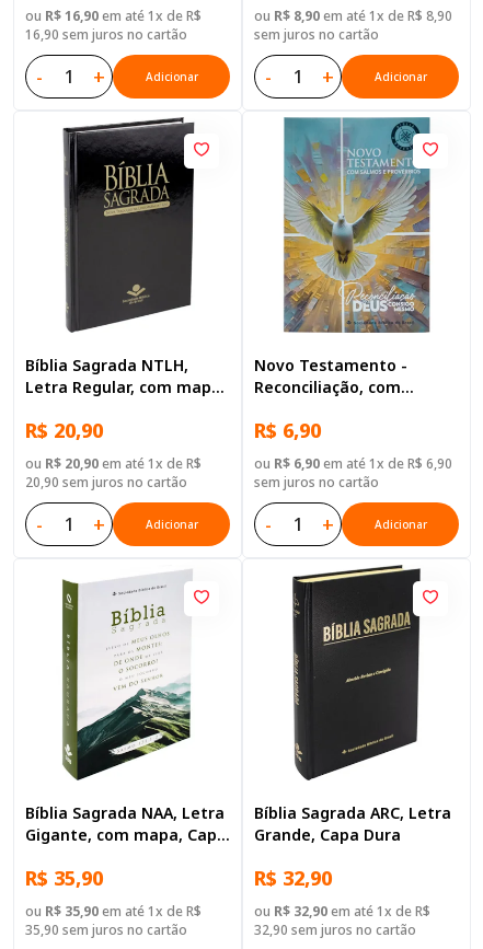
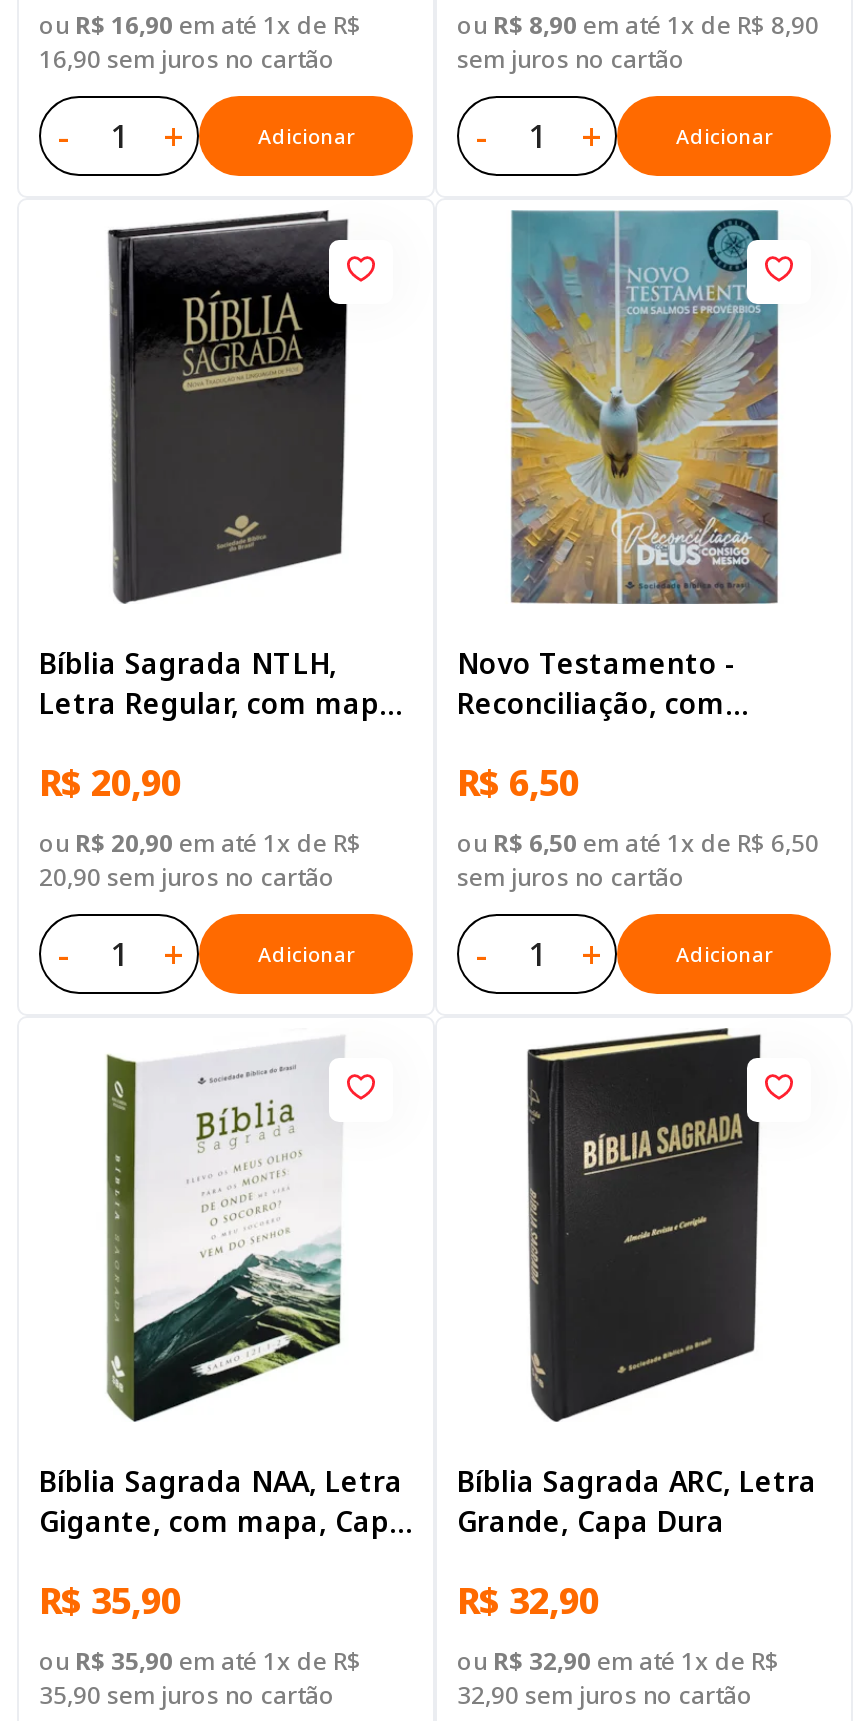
[254,417,321,444] R$ 6,90 -> [457,759,579,807] R$ 6,50
[254,455,452,473] ou R$ 6,90 em até 1x de R$ 6,90 -> [457,827,819,861] ou R$ 6,50 em até 1x de R$ 6,50

